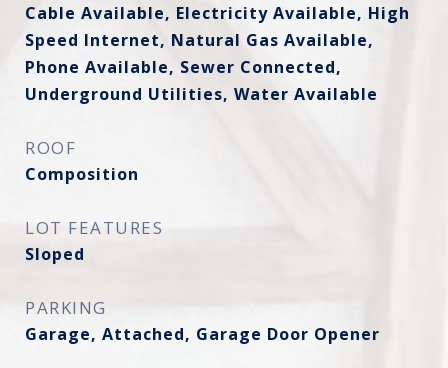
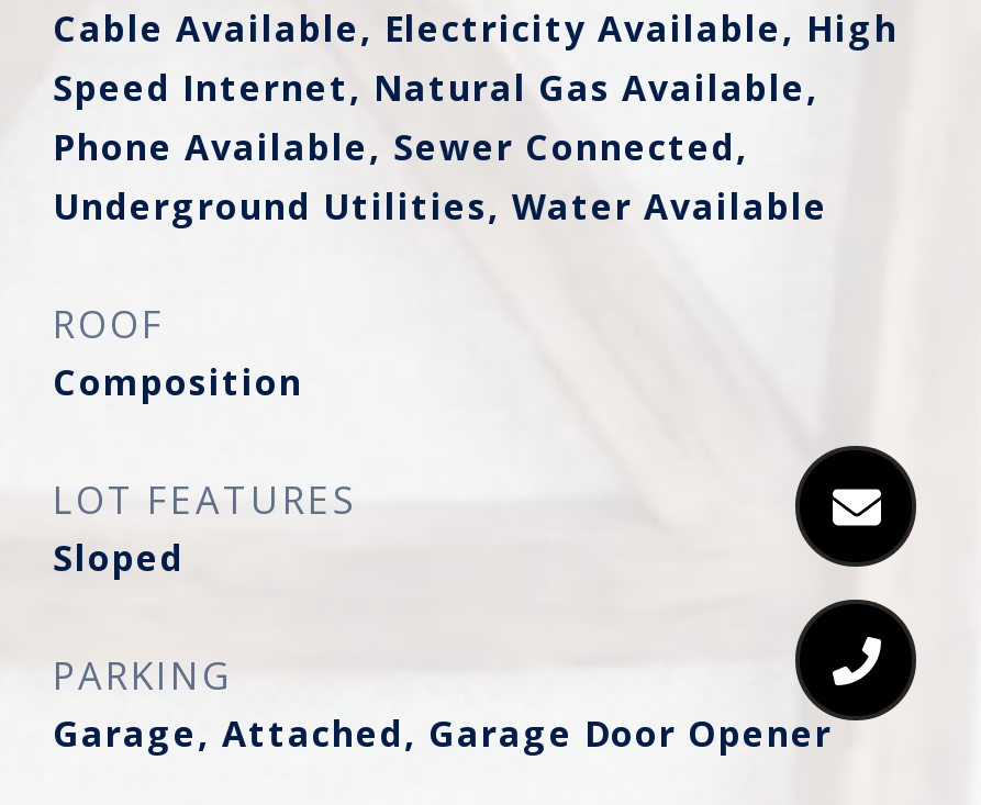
none -> [793,444,918,569] [image]
none -> [793,597,918,723] [image]

